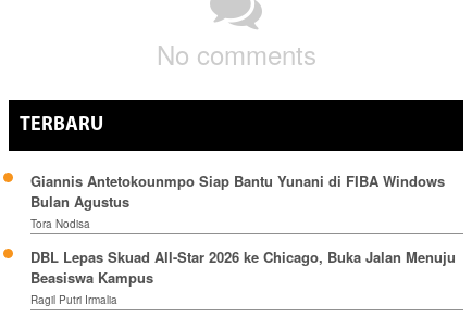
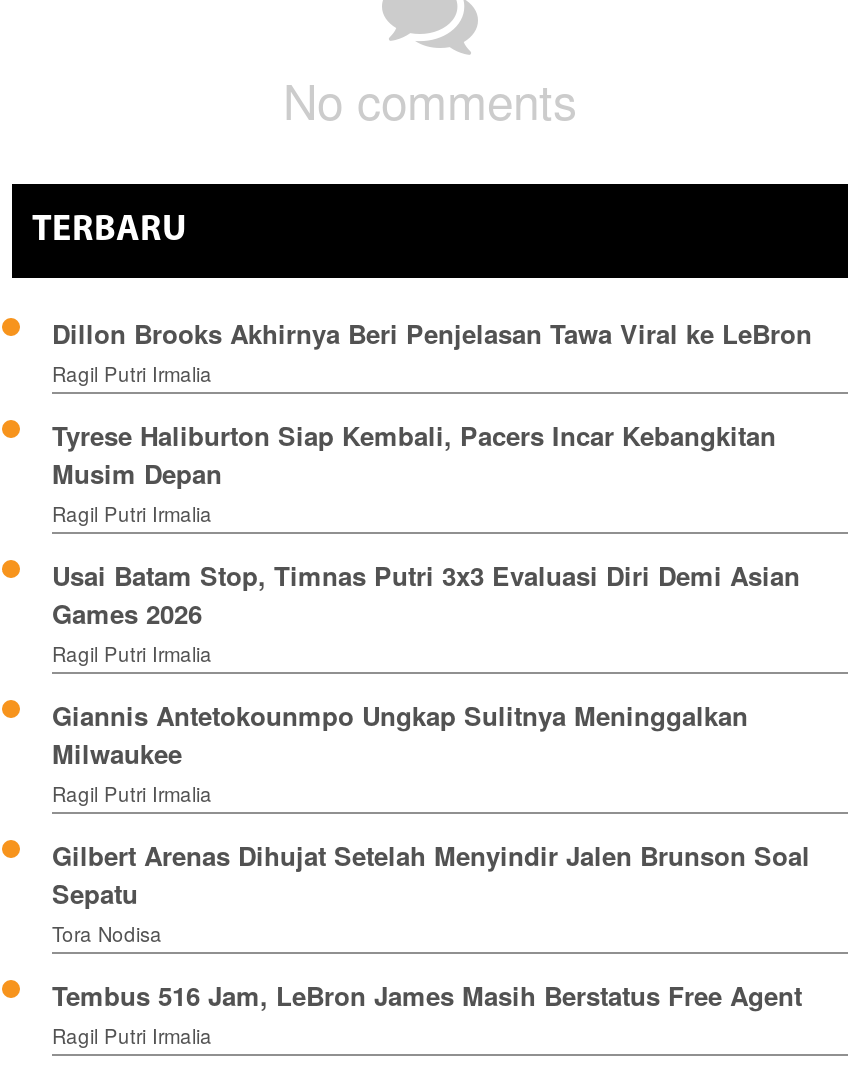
[30,171,445,212] Giannis Antetokounmpo Siap Bantu Yunani di FIBA Windows | Bulan Agustus -> [52,314,812,912] Dillon Brooks Akhirnya Beri Penjelasan Tawa Viral ke LeBron | Ragil Putri Irmalia | Tyrese Haliburton Siap Kembali, Pacers Incar Kebangkitan | Musim Depan | Ragil Putri Irmalia | Usai Batam Stop, Timnas Putri 3x3 Evaluasi Diri Demi Asian | Games 2026 | Ragil Putri Irmalia | Giannis Antetokounmpo Ungkap Sulitnya Meninggalkan | Milwaukee | Ragil Putri Irmalia | Gilbert Arenas Dihujat Setelah Menyindir Jalen Brunson Soal | Sepatu
moved [30,216,90,231] -> [52,920,162,948]: Tora Nodisa
[30,247,456,288] DBL Lepas Skuad All-Star 2026 ke Chicago, Buka Jalan Menuju | Beasiswa Kampus -> [52,976,802,1014] Tembus 516 Jam, LeBron James Masih Berstatus Free Agent

